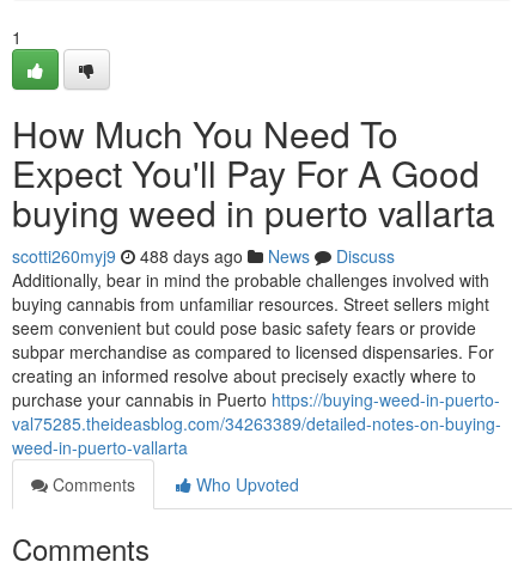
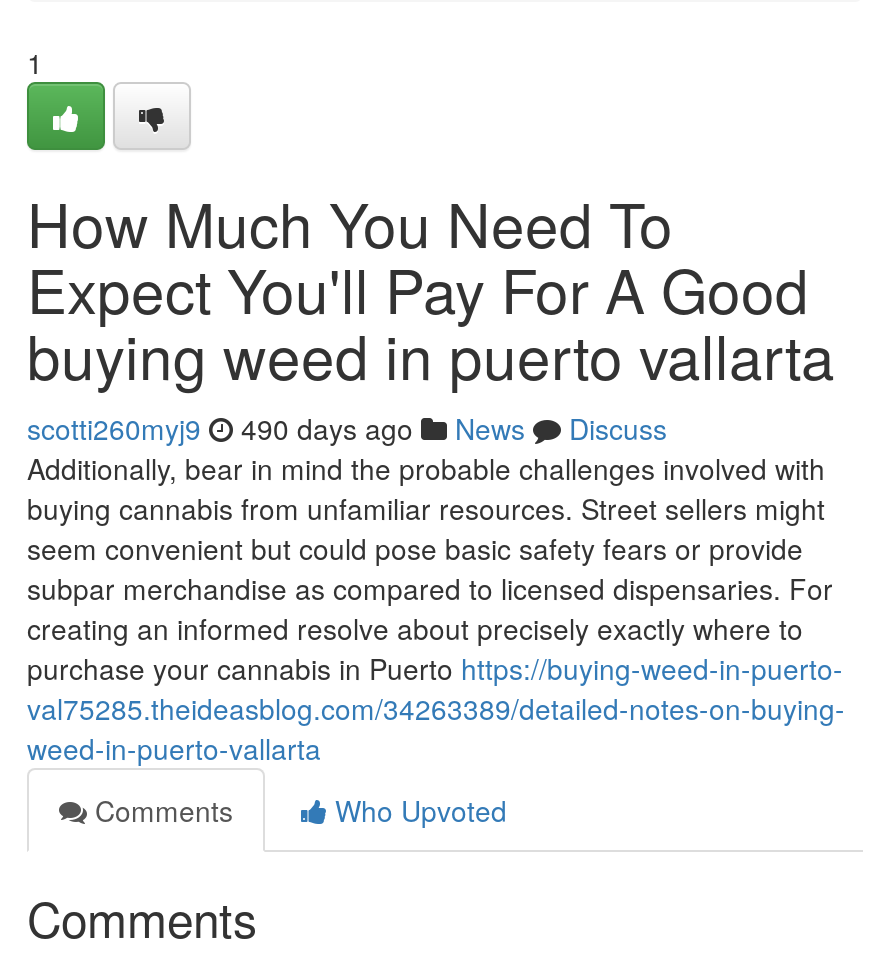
[12,244,395,268] scotti260myj9 488 days ago News Discuss -> [27,408,667,448] scotti260myj9 490 days ago News Discuss

